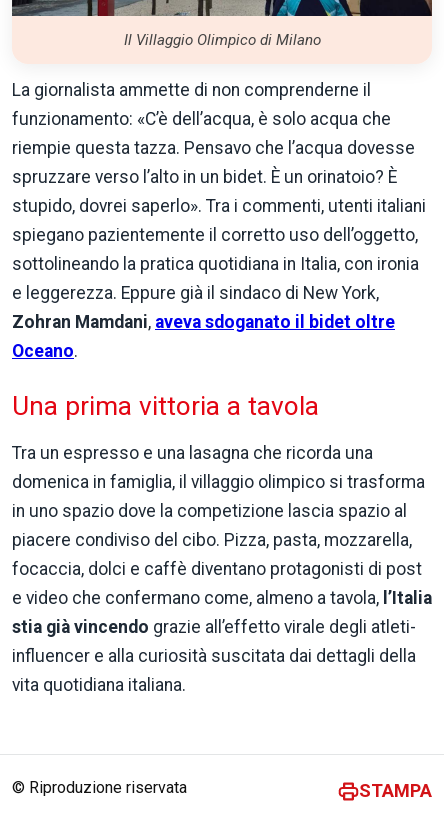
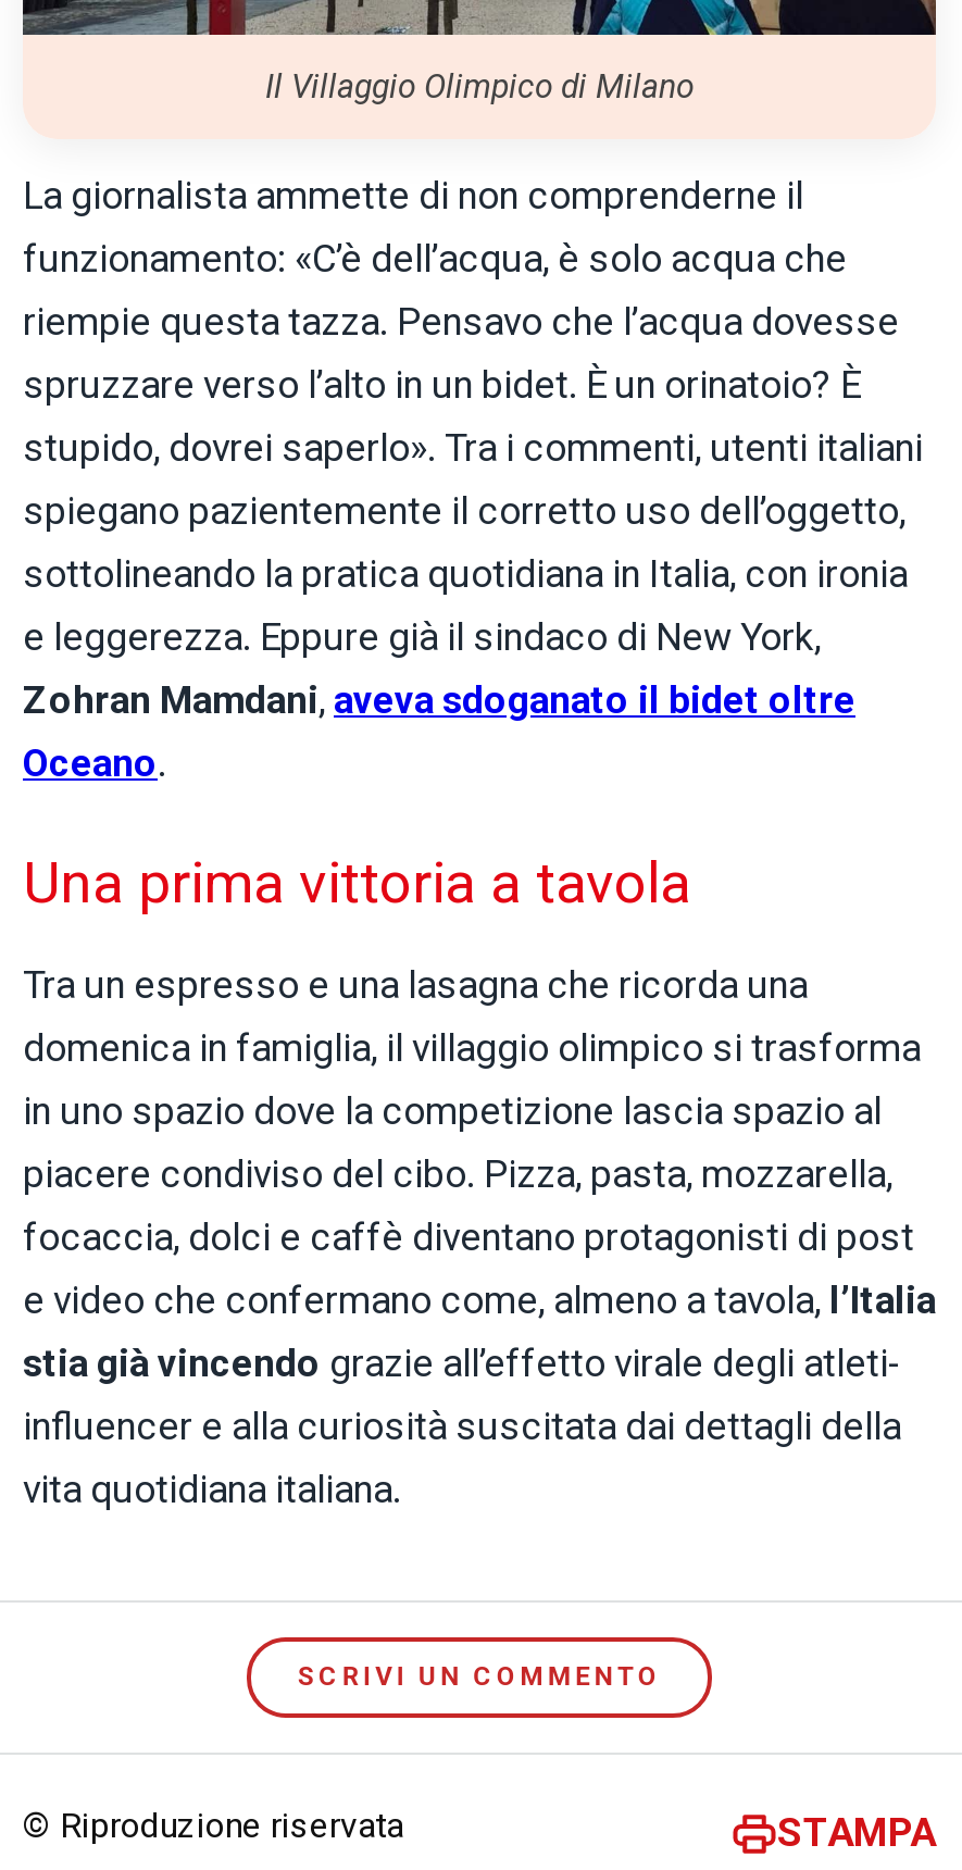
none -> [298,1662,661,1692] SCRIVI UN COMMENTO

